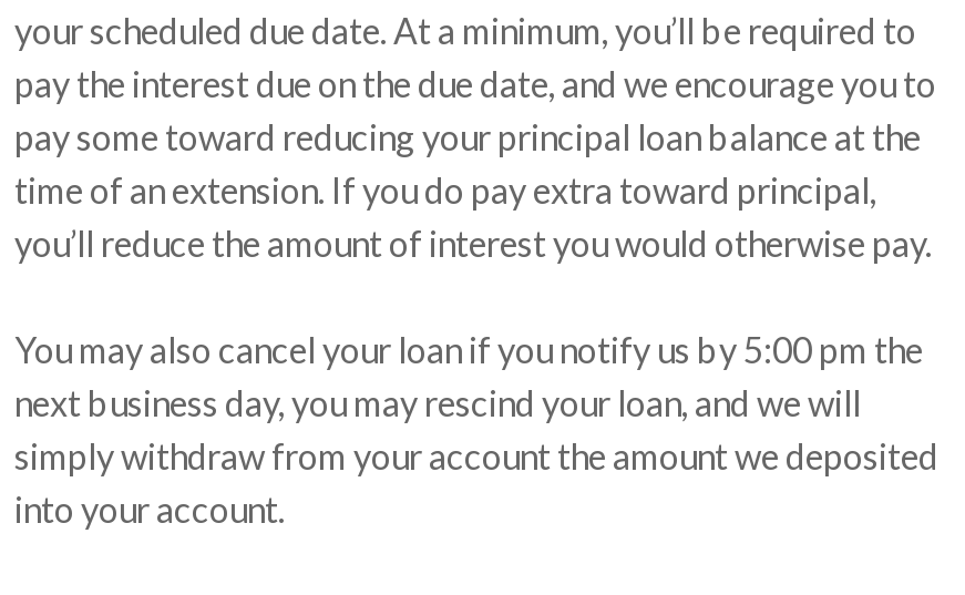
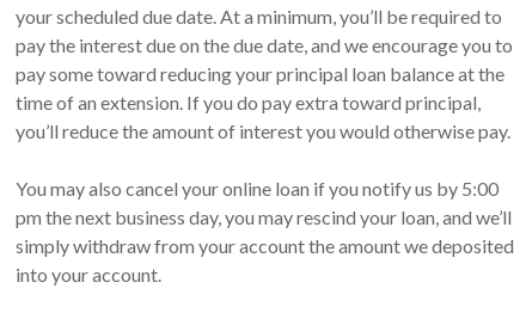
[14,328,923,423] You may also cancel your loan if you notify us by 5:00 pm the | next business day, you may rescind your loan, and we will -> [16,177,512,228] You may also cancel your online loan if you notify us by 5:00 | pm the next business day, you may rescind your loan, and we’ll

